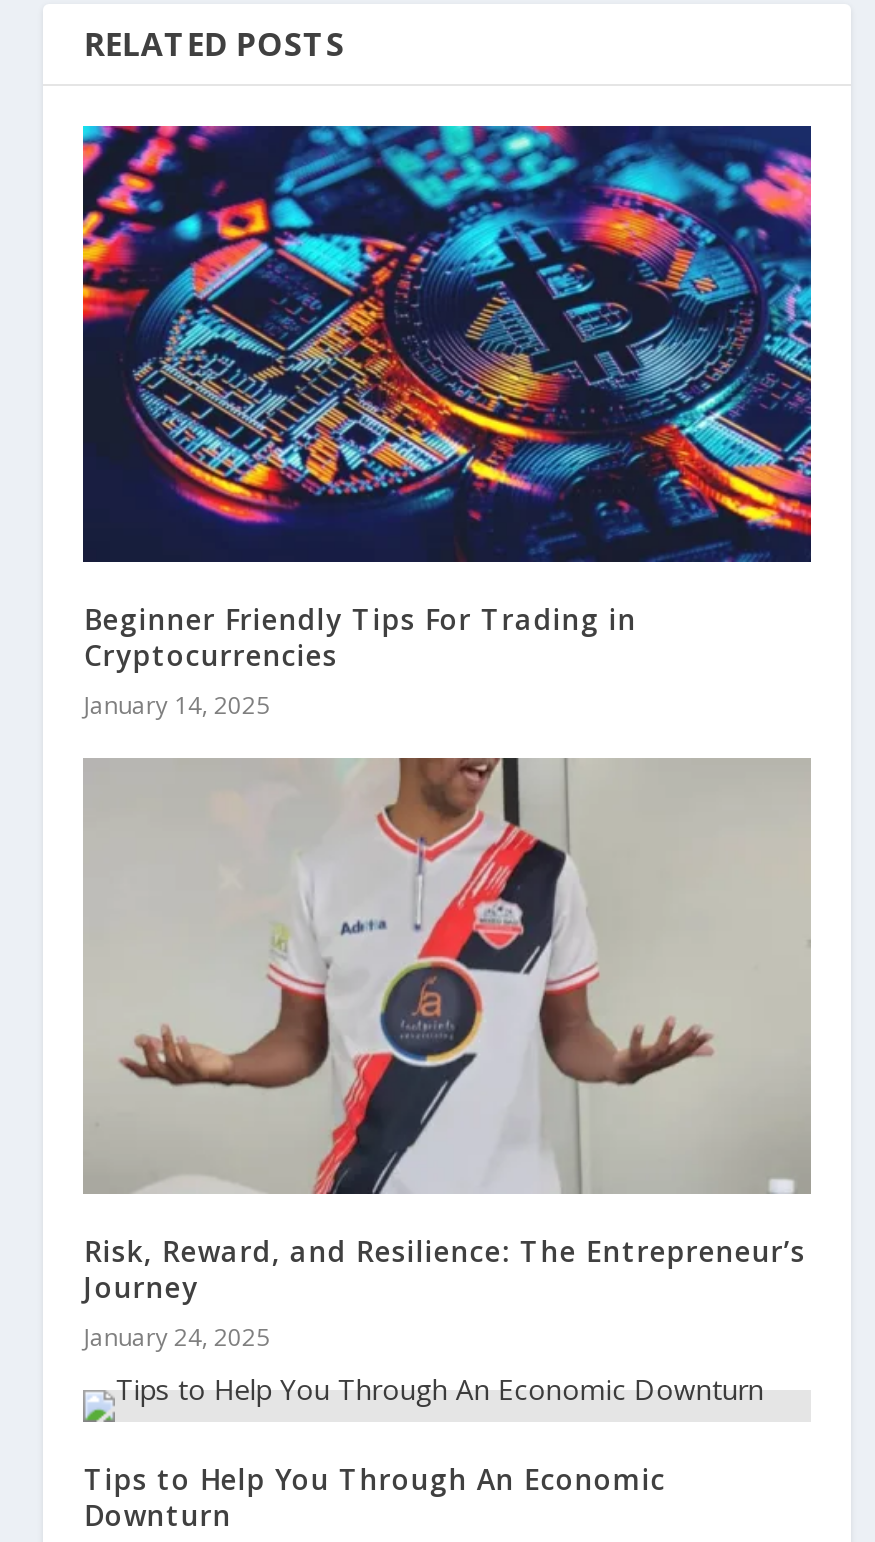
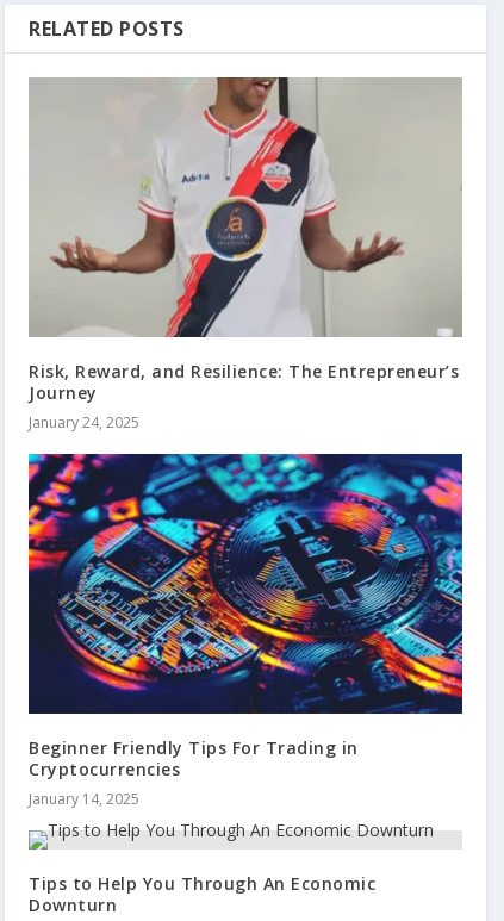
moved [81,124,813,722] -> [27,453,463,809]: [image] | Beginner Friendly Tips For Trading in | Cryptocurrencies | January 14, 2025
moved [84,756,806,1353] -> [29,76,459,432]: [image] | Risk, Reward, and Resilience: The Entrepreneur’s | Journey | January 24, 2025

